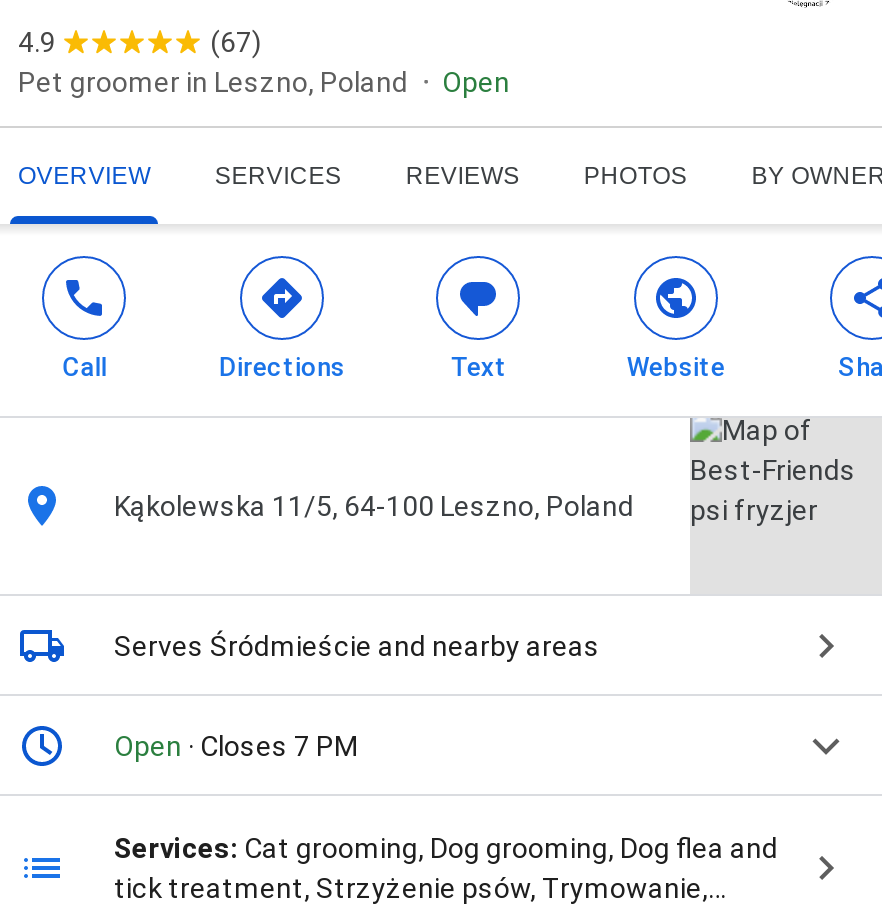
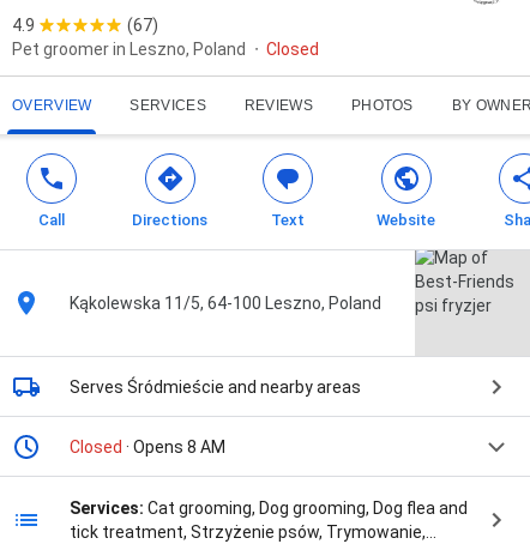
[442,66,510,98] Open -> [266,40,319,59] Closed
[114,730,358,762] Open · Closes 7 PM -> [70,438,225,457] Closed · Opens 8 AM

